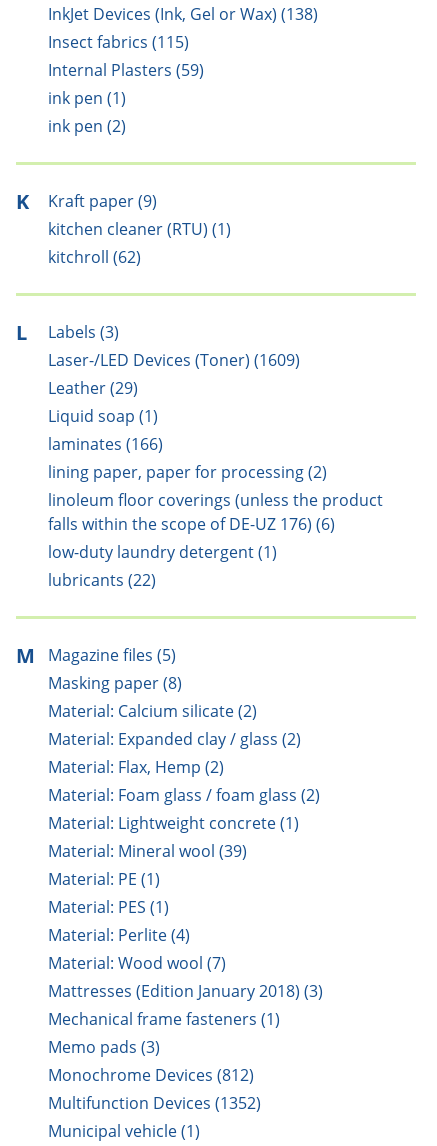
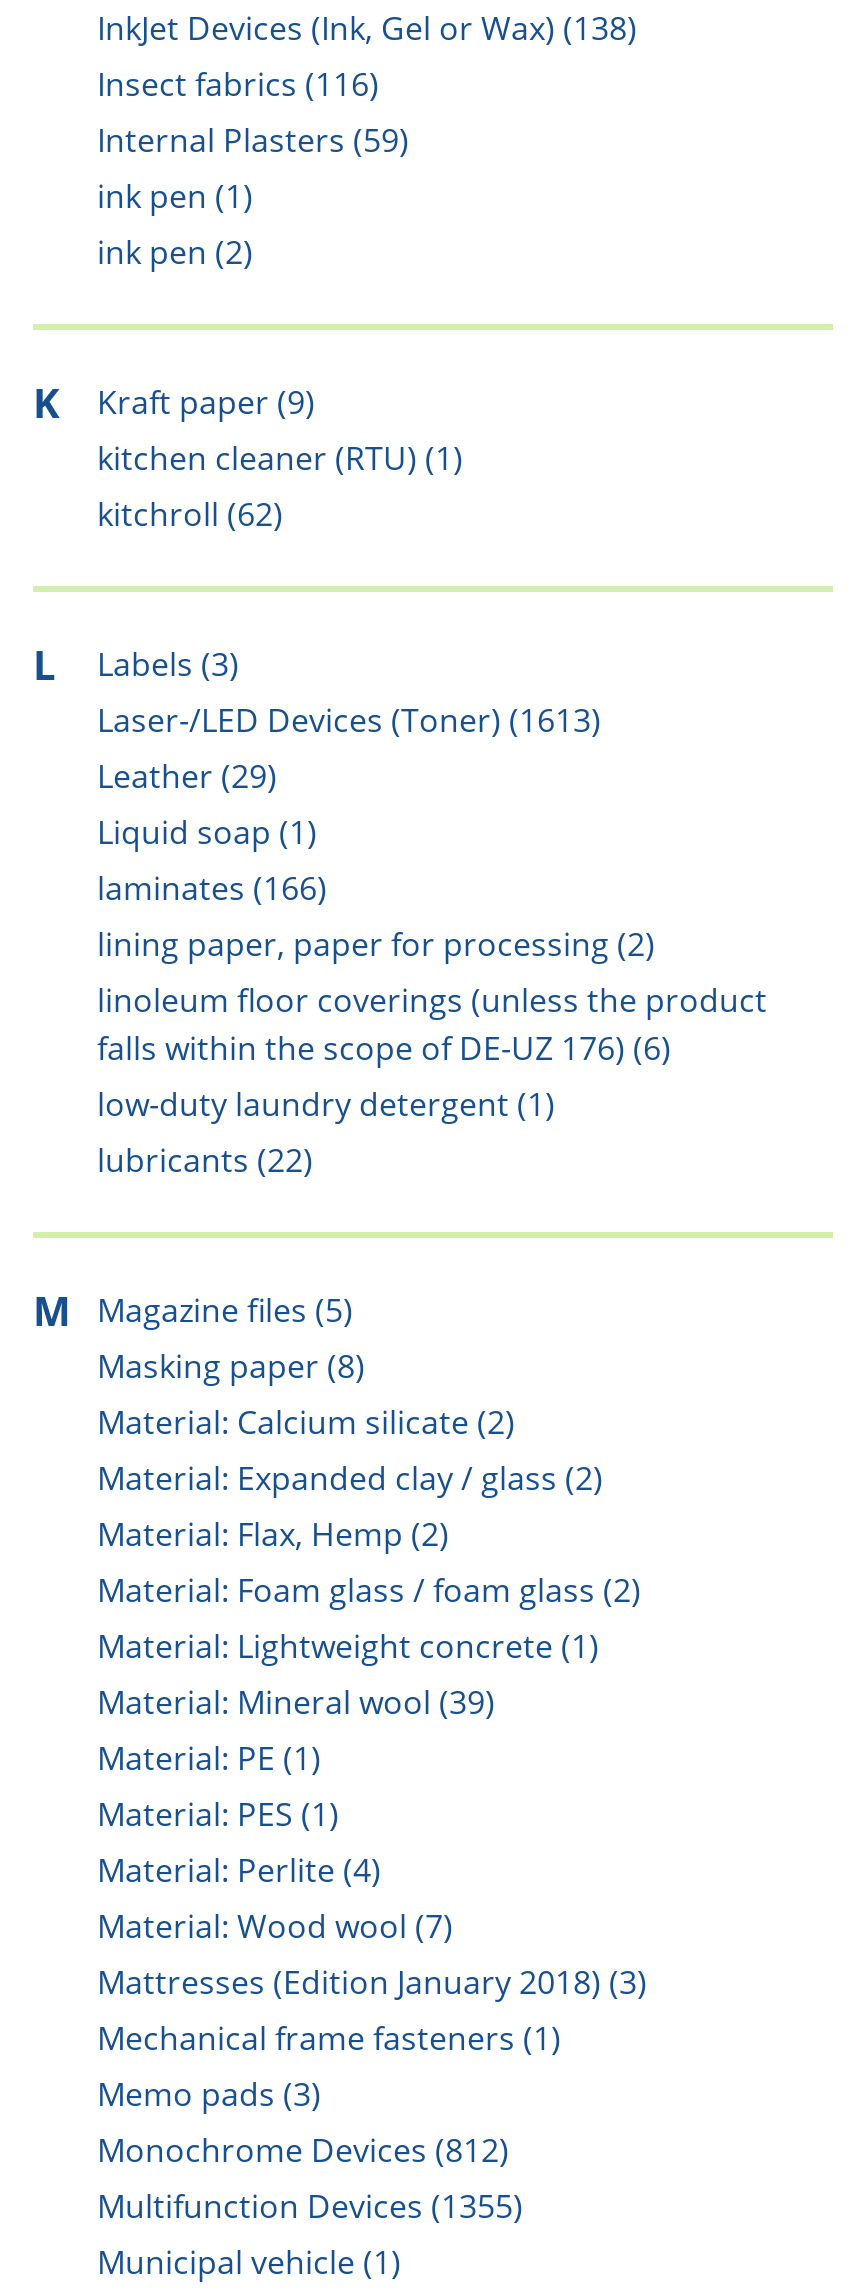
[48,31,189,53] Insect fabrics (115) -> [97,62,379,106] Insect fabrics (116)
[48,349,300,371] Laser-/LED Devices (Toner) (1609) -> [97,698,601,742] Laser-/LED Devices (Toner) (1613)
[48,1092,261,1114] Multifunction Devices (1352) -> [97,2184,523,2228] Multifunction Devices (1355)

